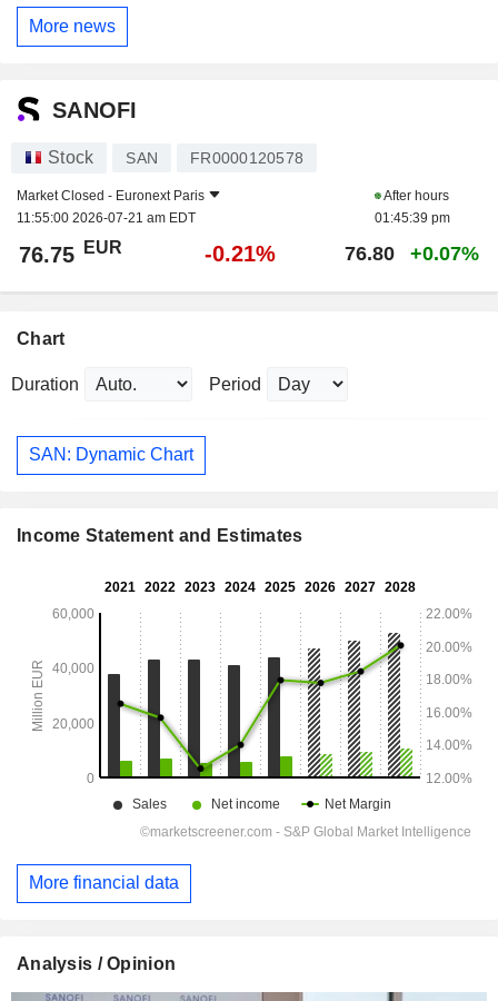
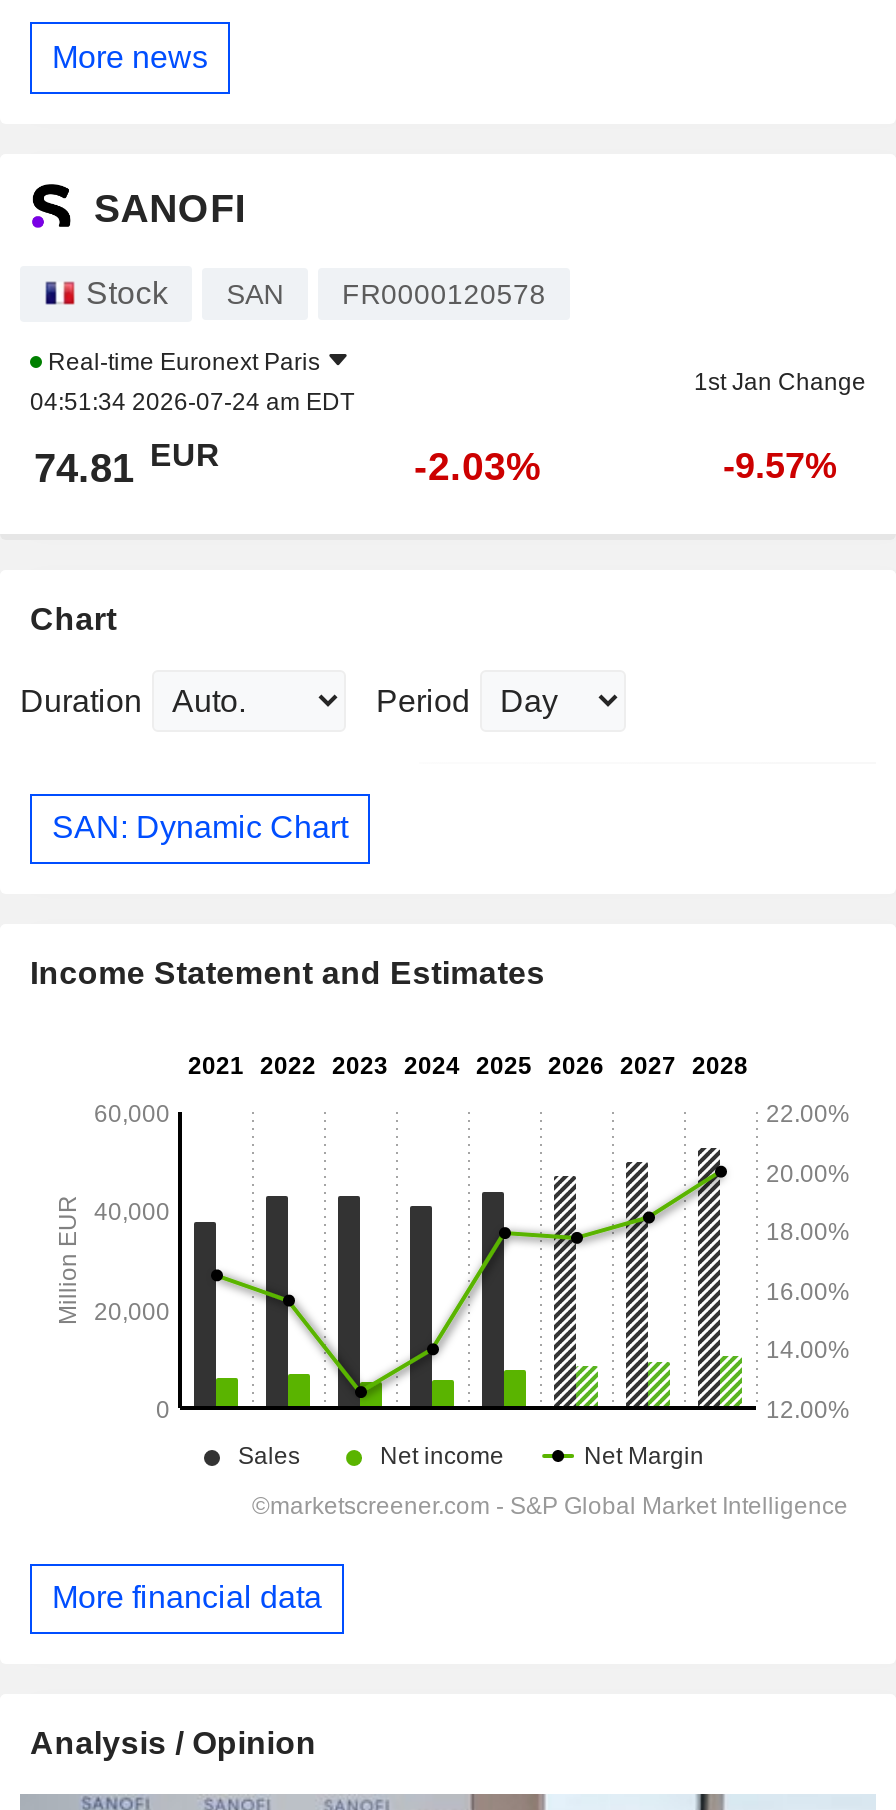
[17,188,205,225] Market Closed - Euronext Paris | 11:55:00 2026-07-21 am EDT -> [30,347,354,415] Real-time Euronext Paris | 04:51:34 2026-07-24 am EDT
[374,188,450,225] After hours | 01:45:39 pm -> [694,367,866,395] 1st Jan Change
[19,238,479,266] 76.75 EUR | -0.21% | 76.80 | +0.07% -> [34,438,837,489] 74.81 EUR | -2.03% | -9.57%

